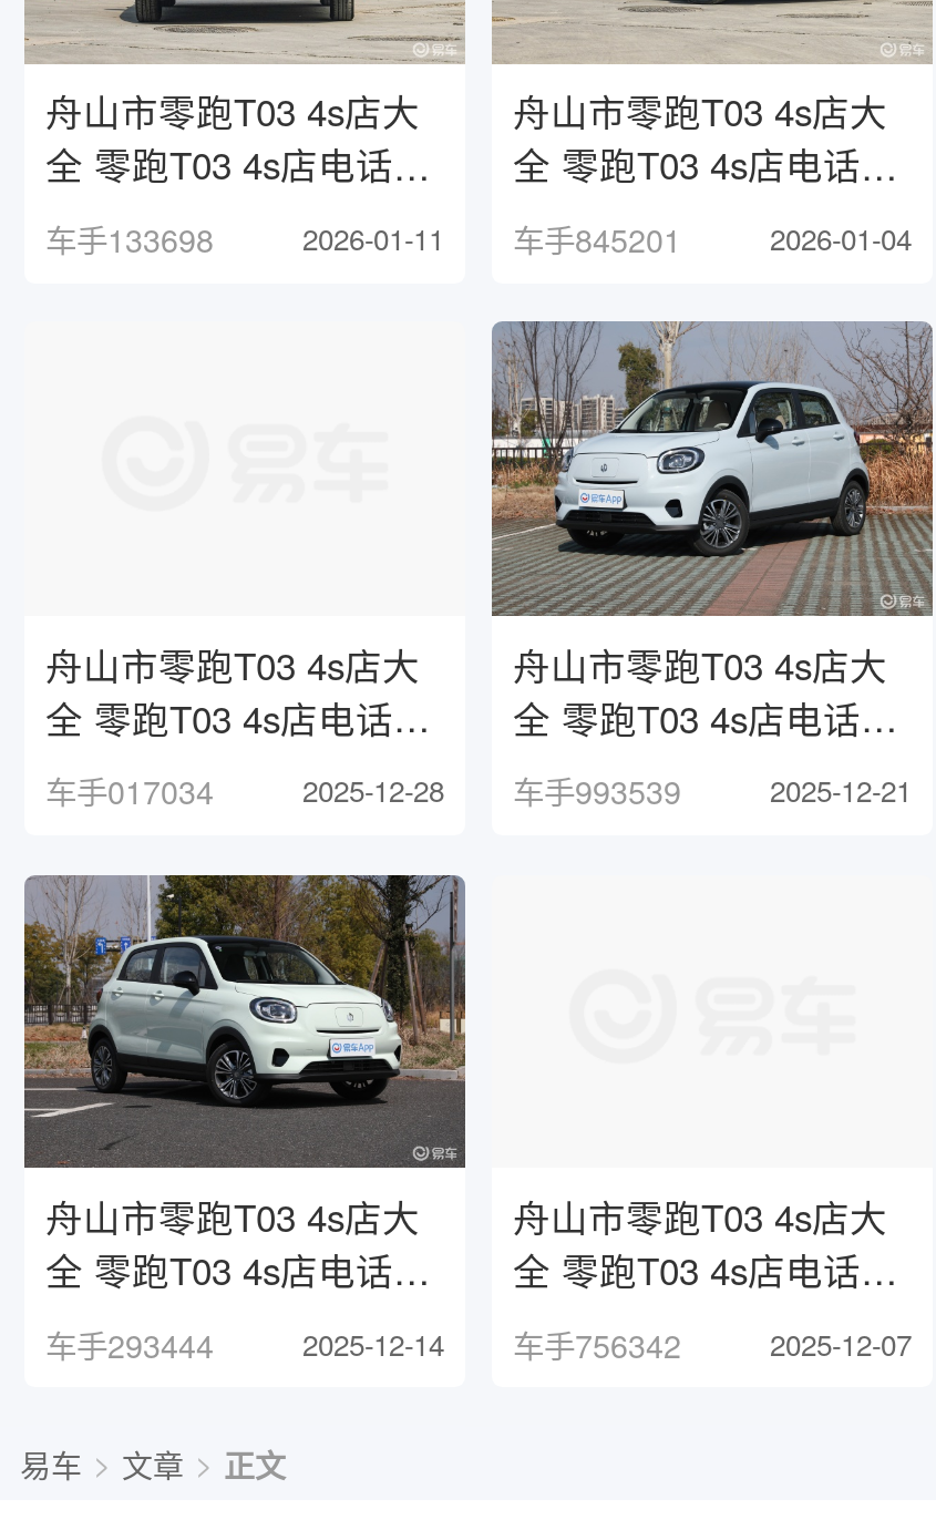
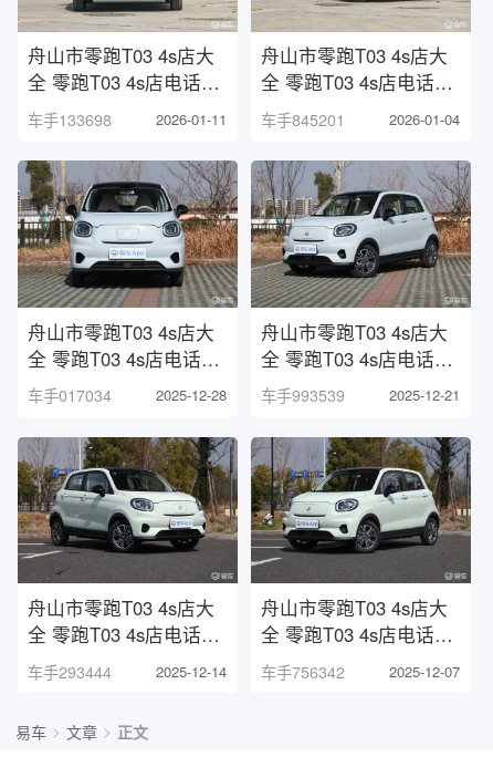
none -> [17,159,239,309] [image]
none -> [250,436,472,584] [image]

